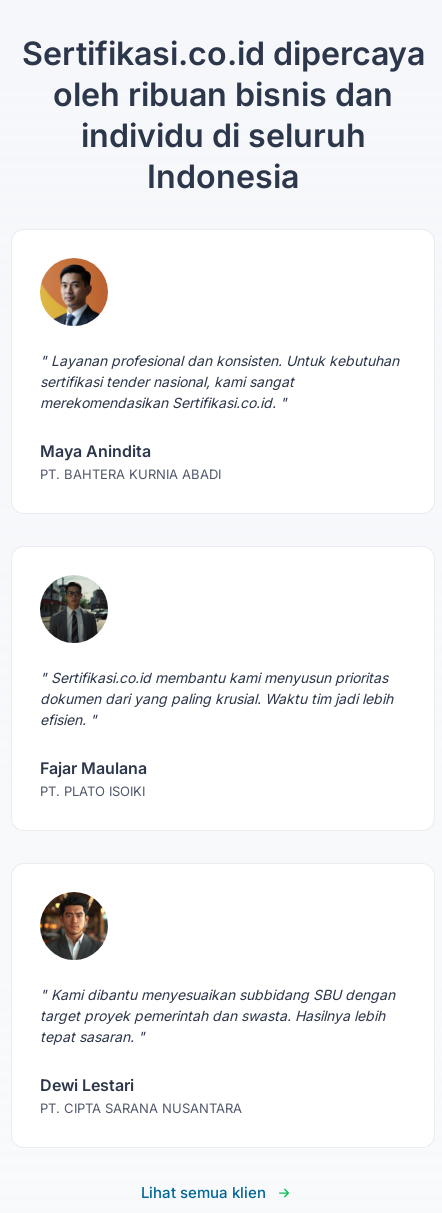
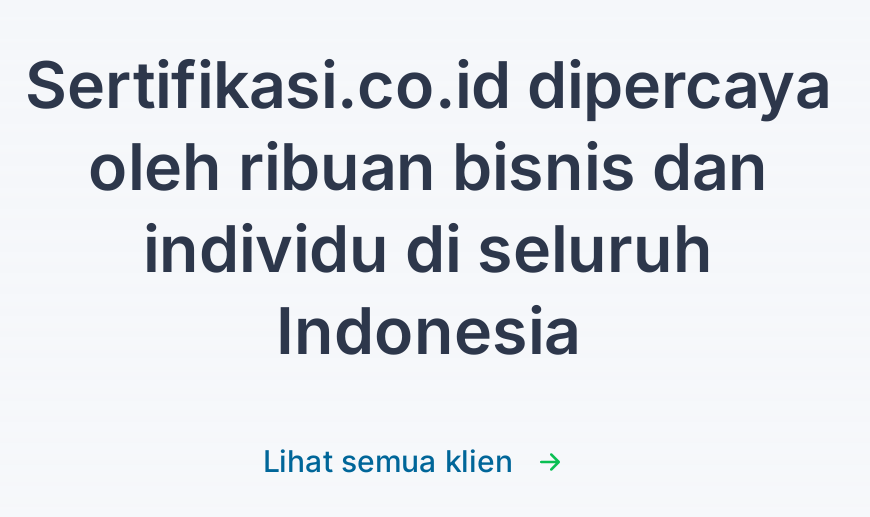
[39,257,399,482] [image] | " Layanan profesional dan konsisten. Untuk kebutuhan | sertifikasi tender nasional, kami sangat | merekomendasikan Sertifikasi.co.id. " | Maya Anindita | PT. BAHTERA KURNIA ABADI -> none
[39,575,393,799] [image] | " Sertifikasi.co.id membantu kami menyusun prioritas | dokumen dari yang paling krusial. Waktu tim jadi lebih | efisien. " | Fajar Maulana | PT. PLATO ISOIKI -> none
[39,891,395,1116] [image] | " Kami dibantu menyesuaikan subbidang SBU dengan | target proyek pemerintah dan swasta. Hasilnya lebih | tepat sasaran. " | Dewi Lestari | PT. CIPTA SARANA NUSANTARA -> none

